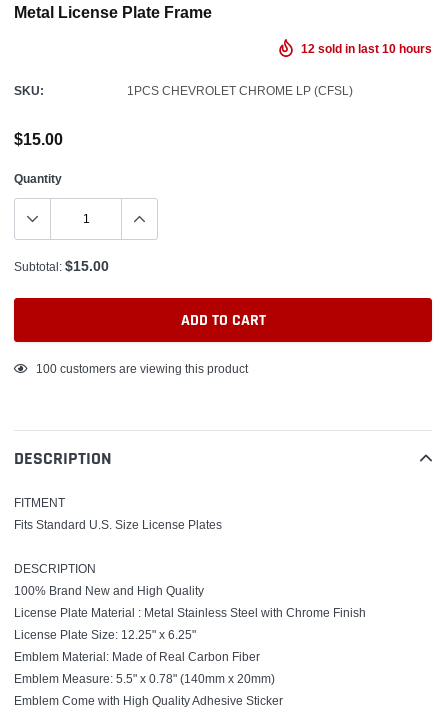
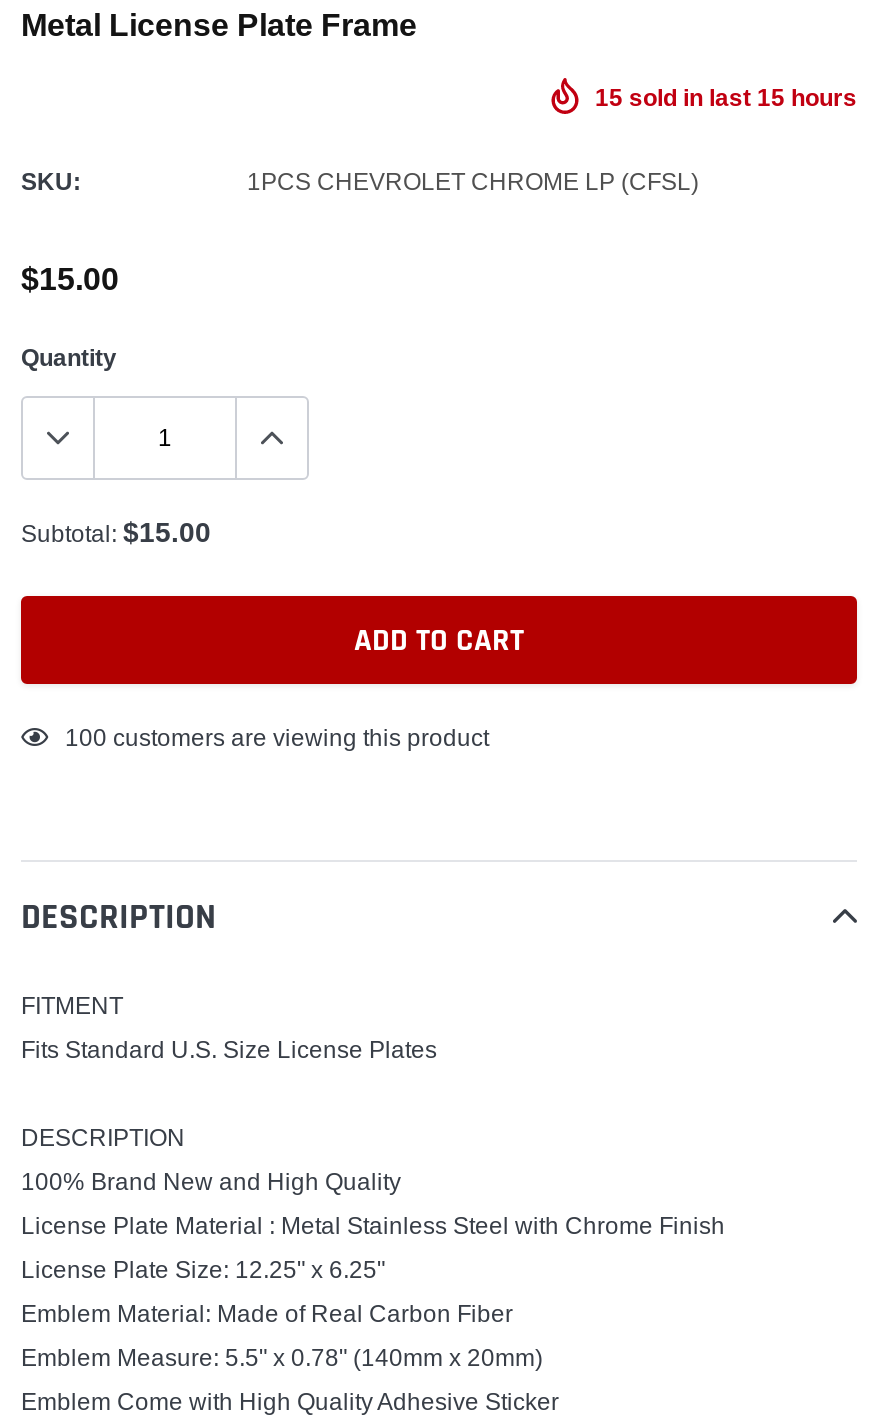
[301,41,432,56] 12 sold in last 10 hours -> [595,82,857,112] 15 sold in last 15 hours

